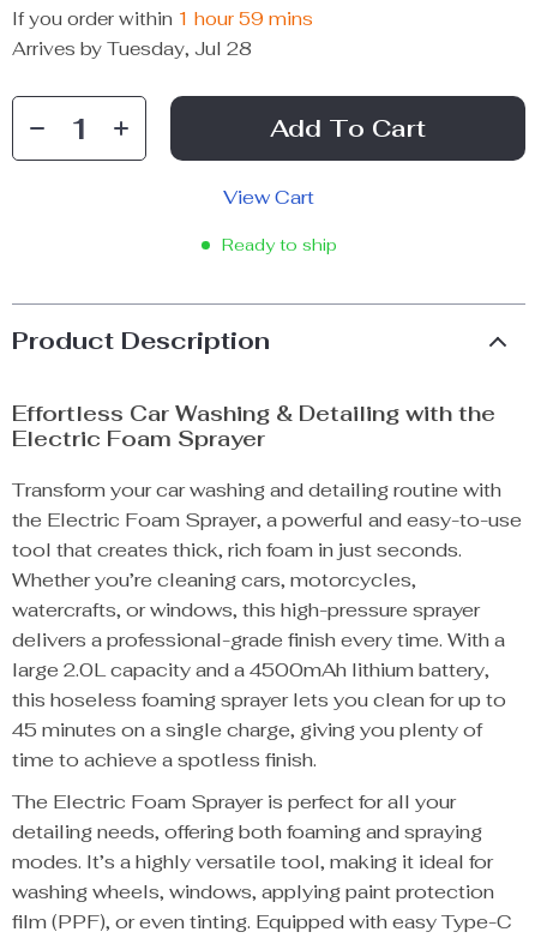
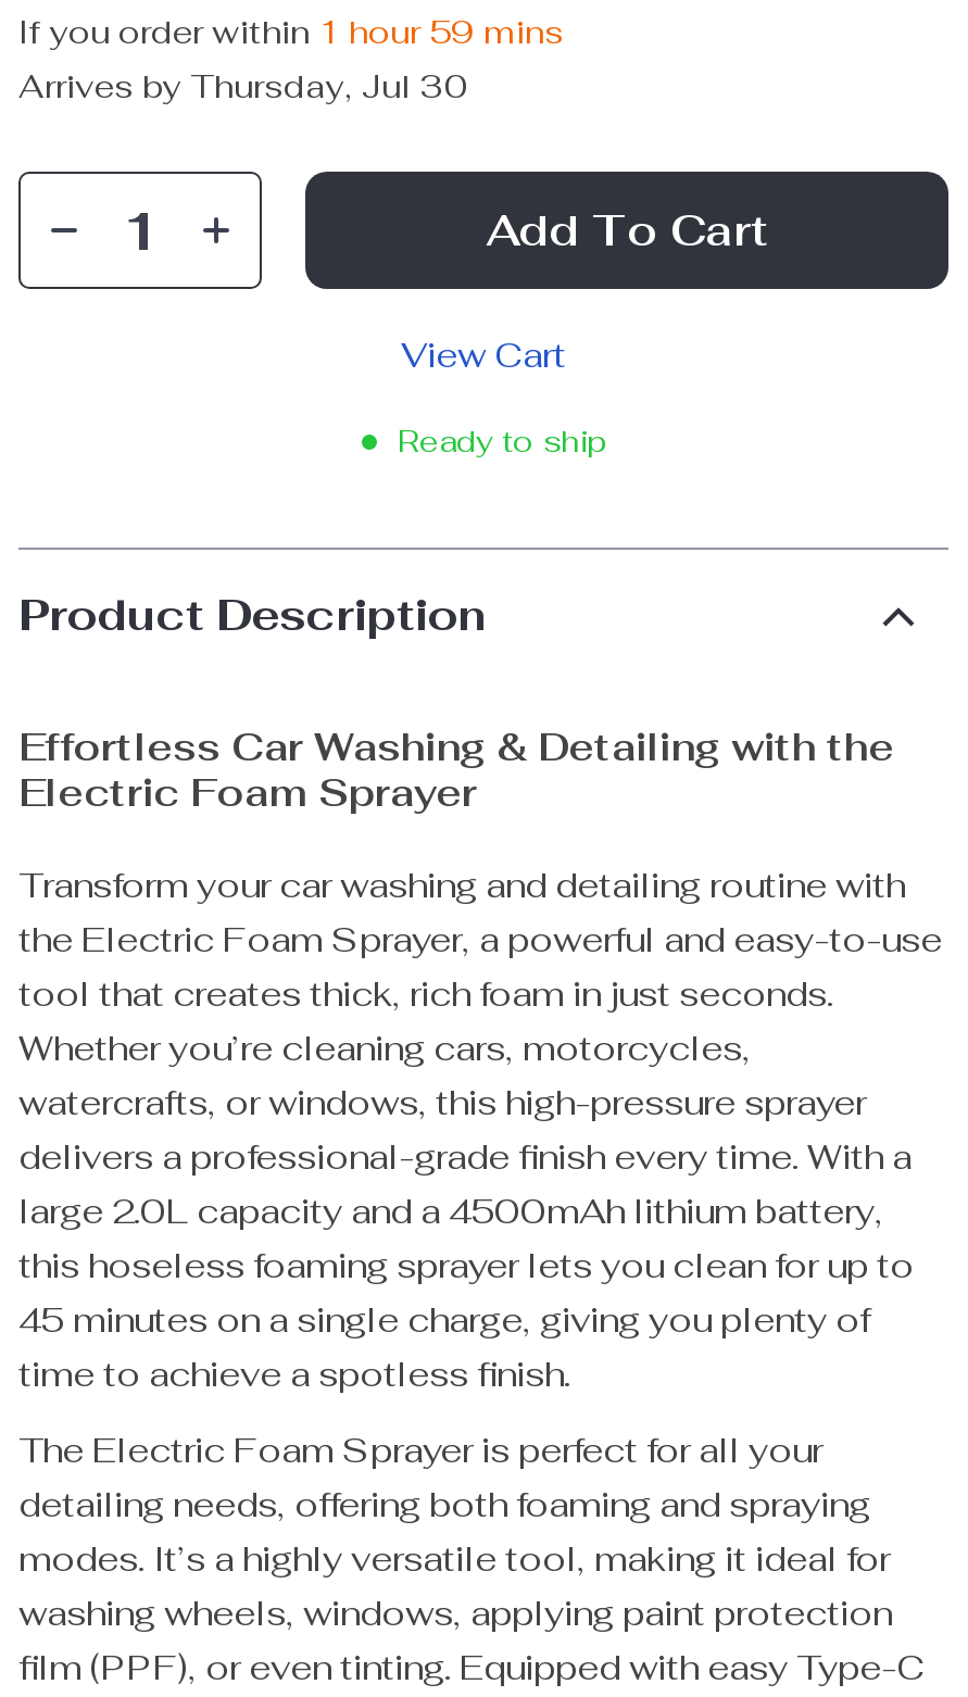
[12,37,252,60] Arrives by Tuesday, Jul 28 -> [18,65,468,106] Arrives by Thursday, Jul 30

